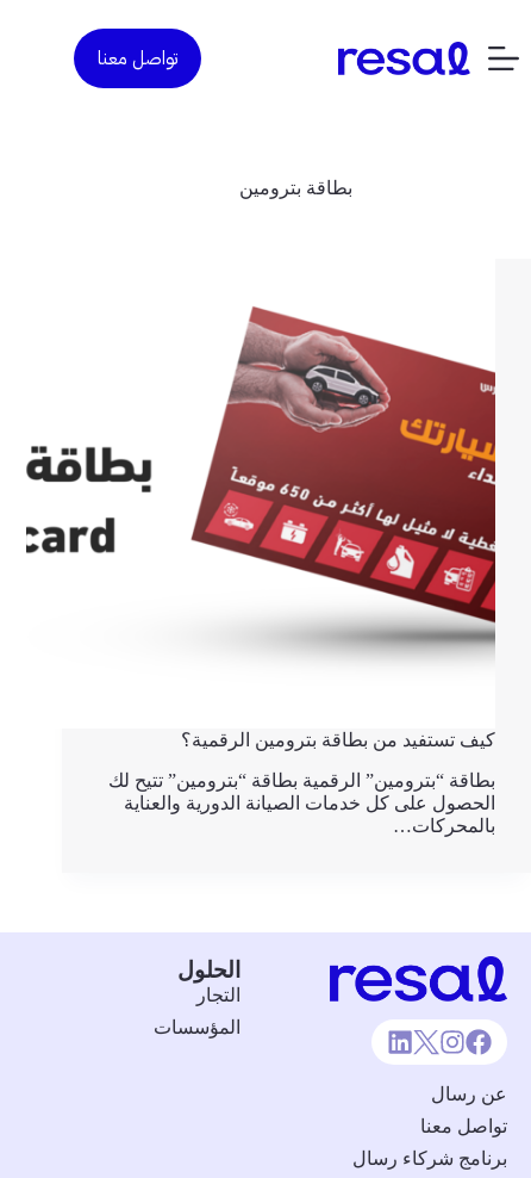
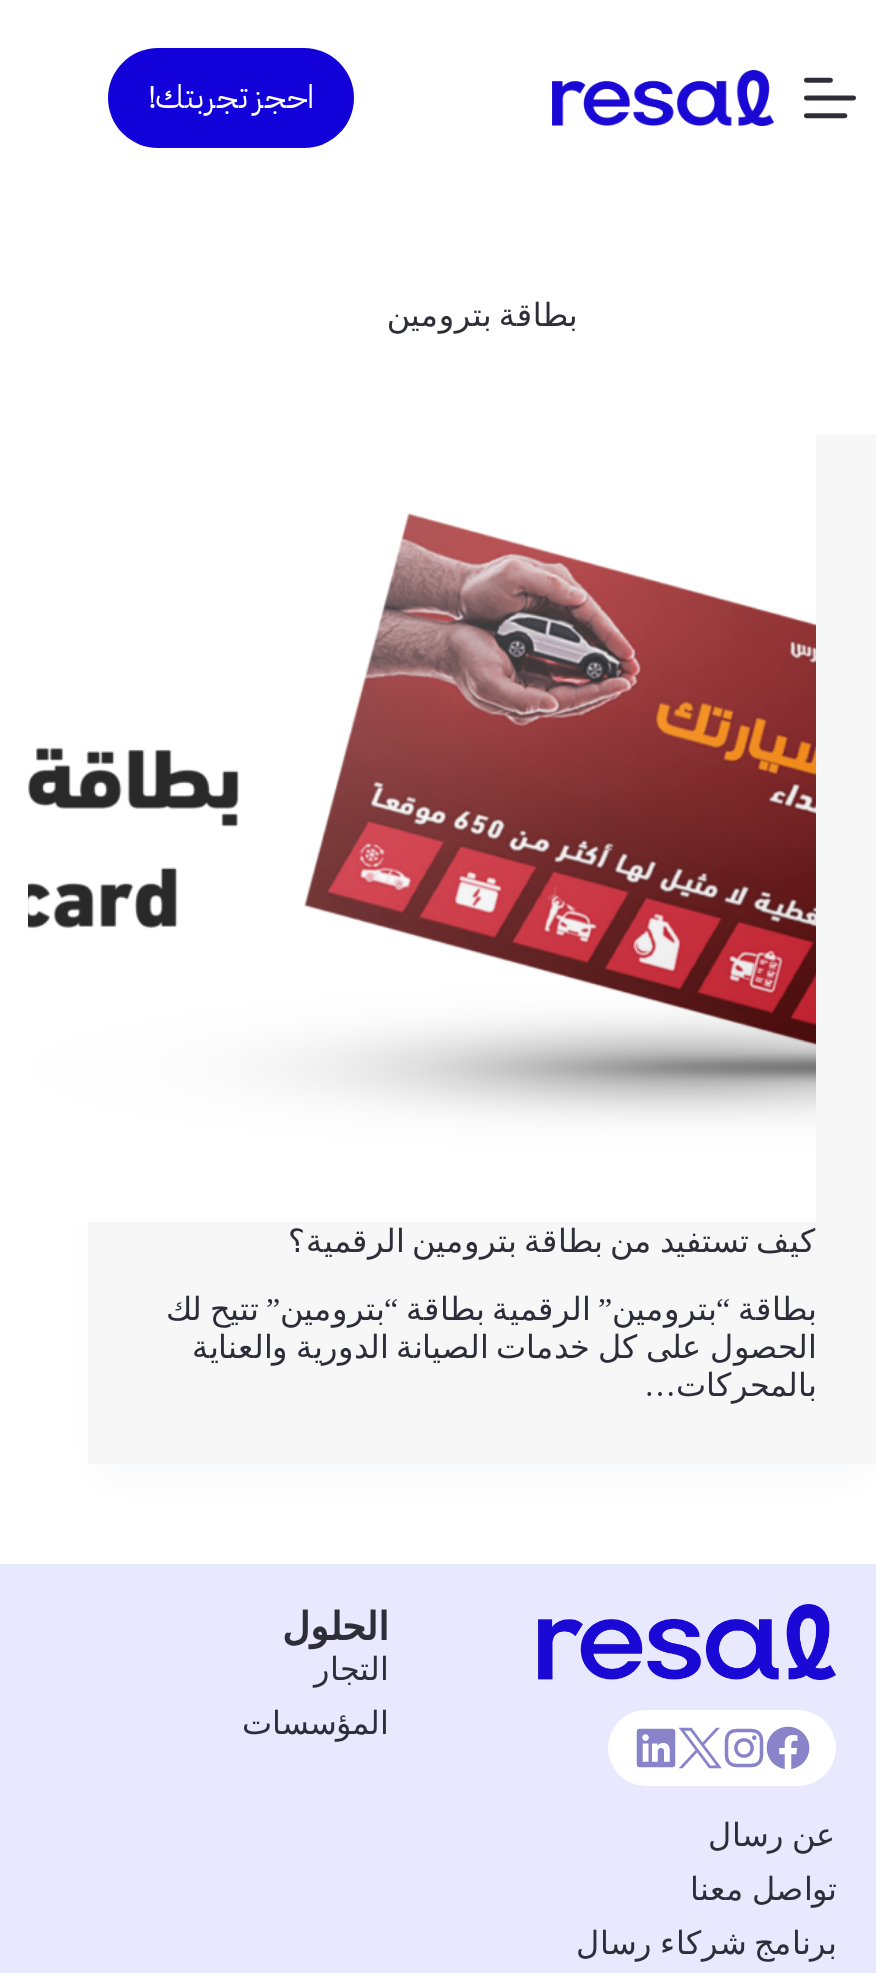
[97,27,220,89] [image] | تواصل معنا -> [148,46,356,150] [image] | احجز تجربتك!

